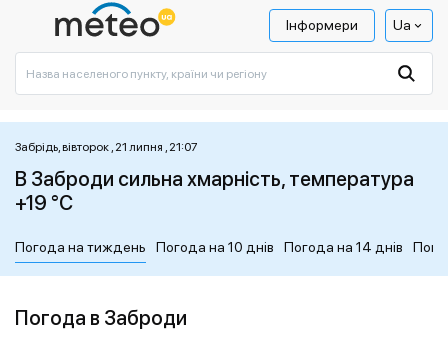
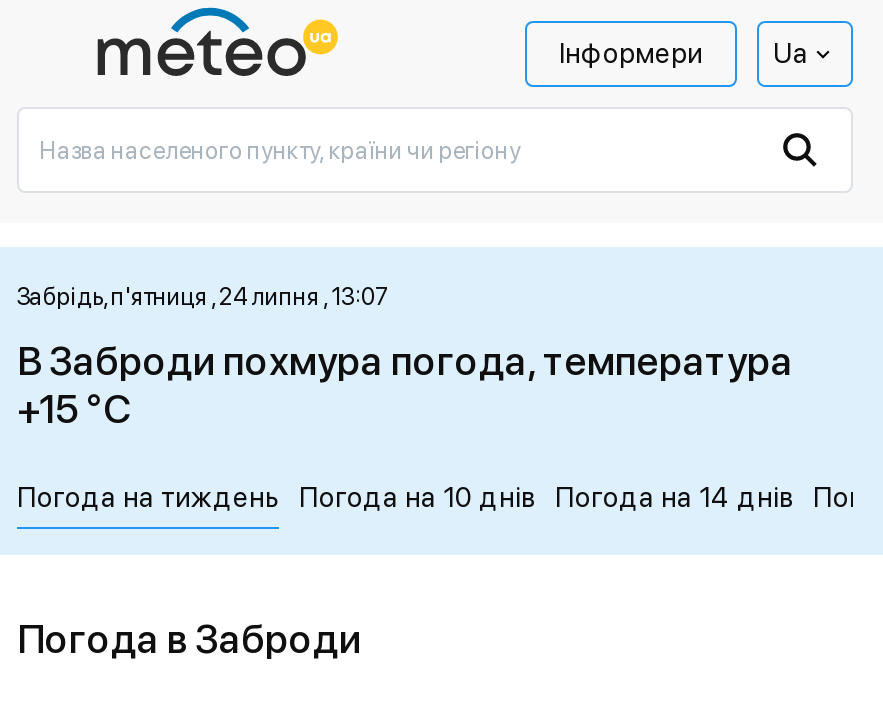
[15,140,198,154] Забрідь, вівторок , 21 липня , 21:07 -> [17,283,389,311] Забрідь, п'ятниця , 24 липня , 13:07
[15,167,414,191] В Заброди сильна хмарність, температура -> [17,337,793,385] В Заброди похмура погода, температура
[15,191,73,215] +19 °C -> [17,385,131,433] +15 °C

